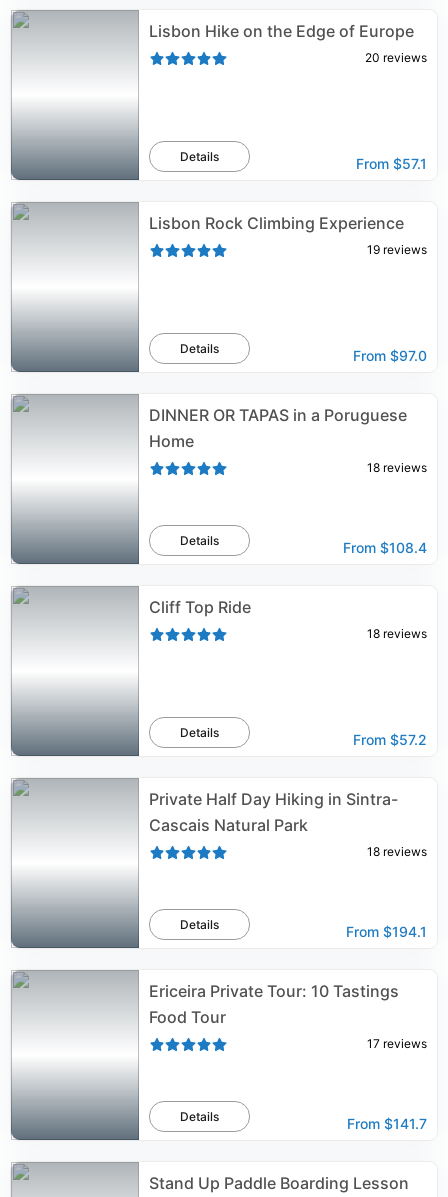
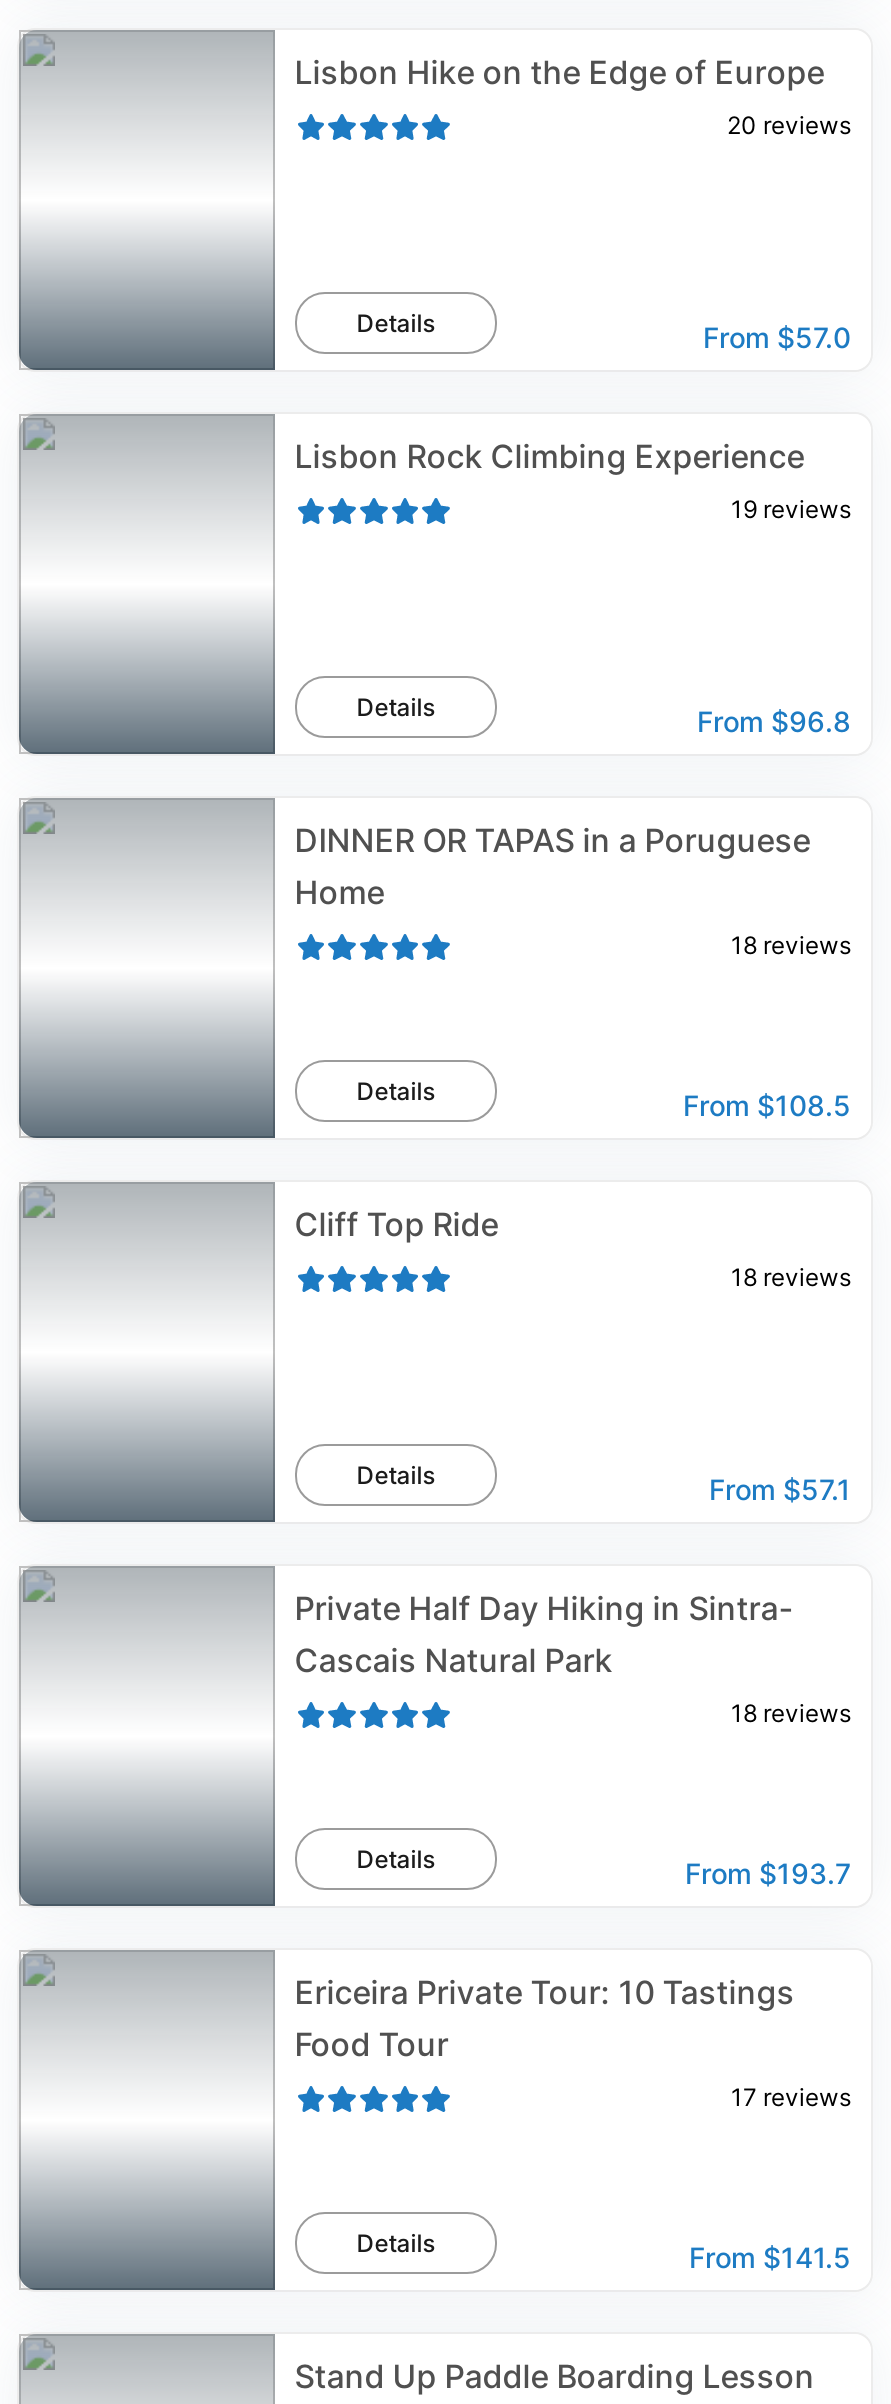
[356,155,427,172] From $57.1 -> [703,320,851,354] From $57.0
[353,347,427,364] From $97.0 -> [697,704,851,738] From $96.8
[343,539,427,556] From $108.4 -> [683,1088,851,1122] From $108.5
[353,731,427,748] From $57.2 -> [709,1472,851,1506] From $57.1
[346,923,427,940] From $194.1 -> [685,1856,851,1890] From $193.7
[347,1115,427,1132] From $141.7 -> [689,2240,851,2274] From $141.5

